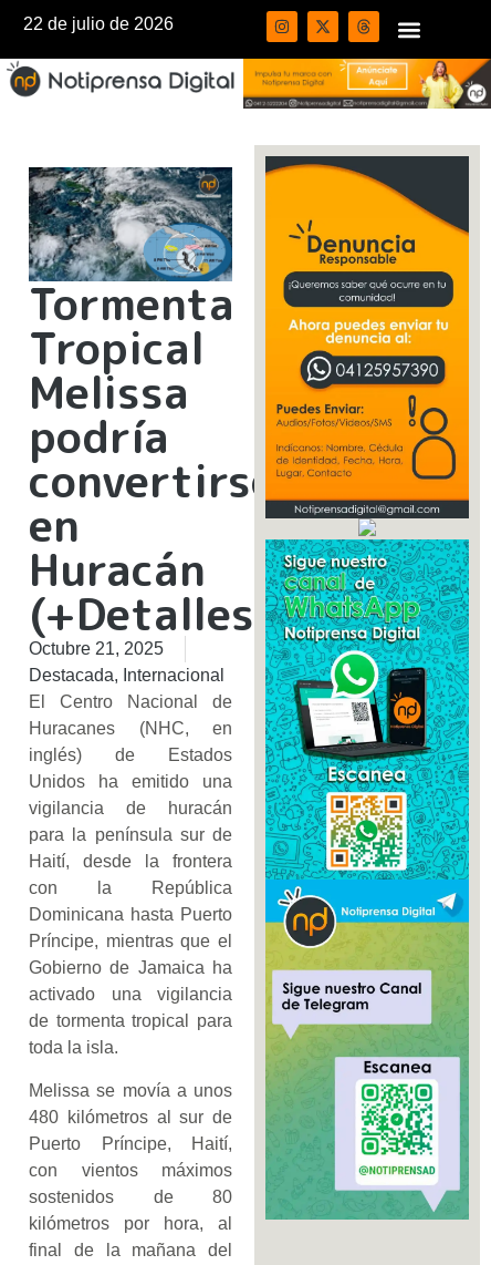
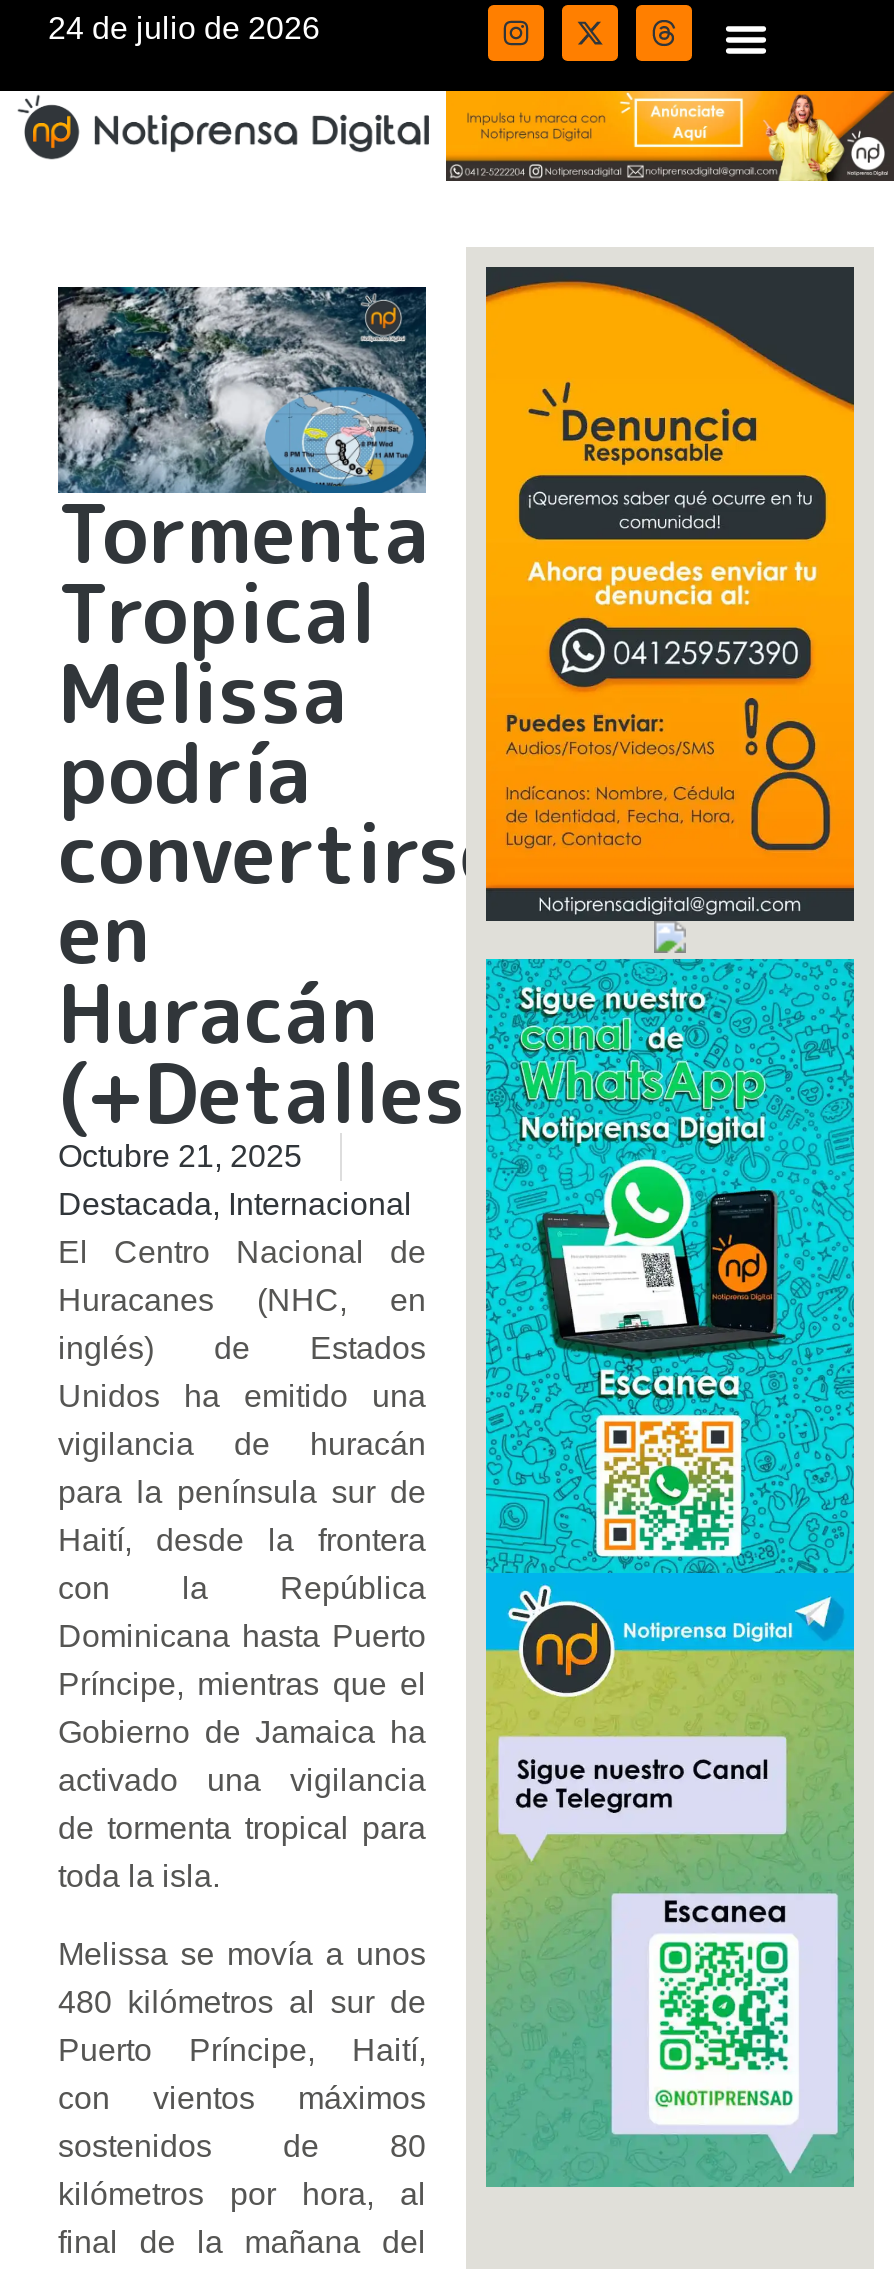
[23,14,174,33] 22 de julio de 2026 -> [48,11,320,45] 24 de julio de 2026

